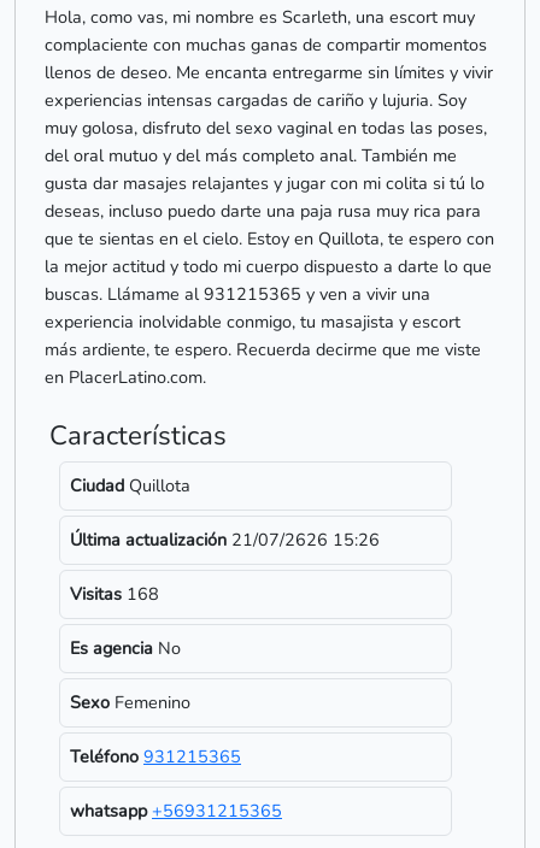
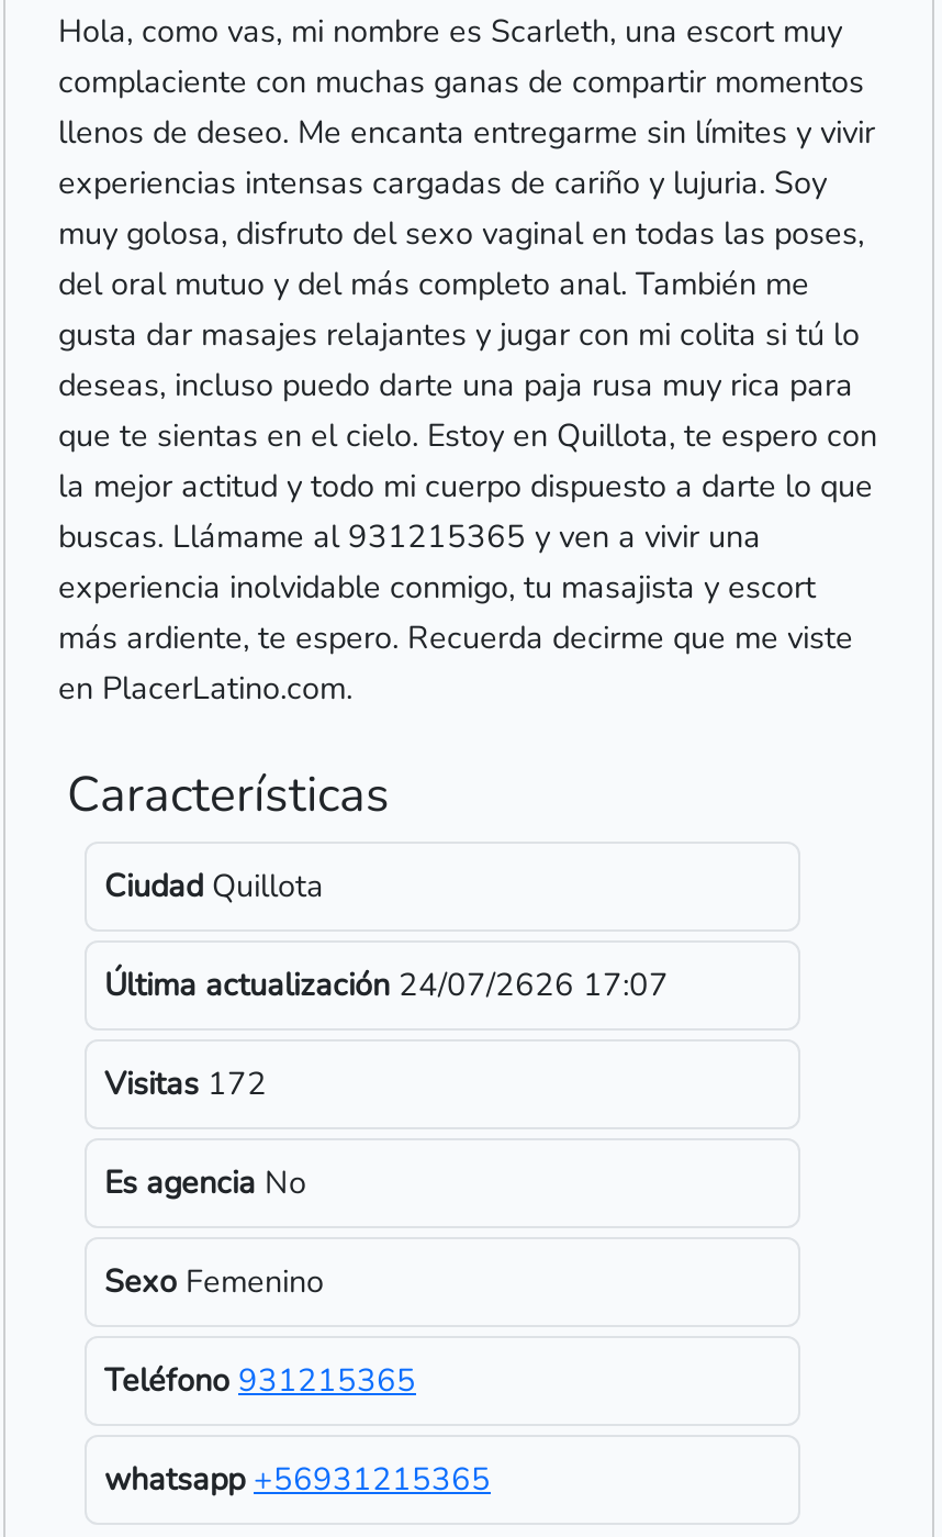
[70,527,380,551] Última actualización 21/07/2626 15:26 -> [104,962,669,1006] Última actualización 24/07/2626 17:07
[70,582,159,606] Visitas 168 -> [104,1061,267,1105] Visitas 172

